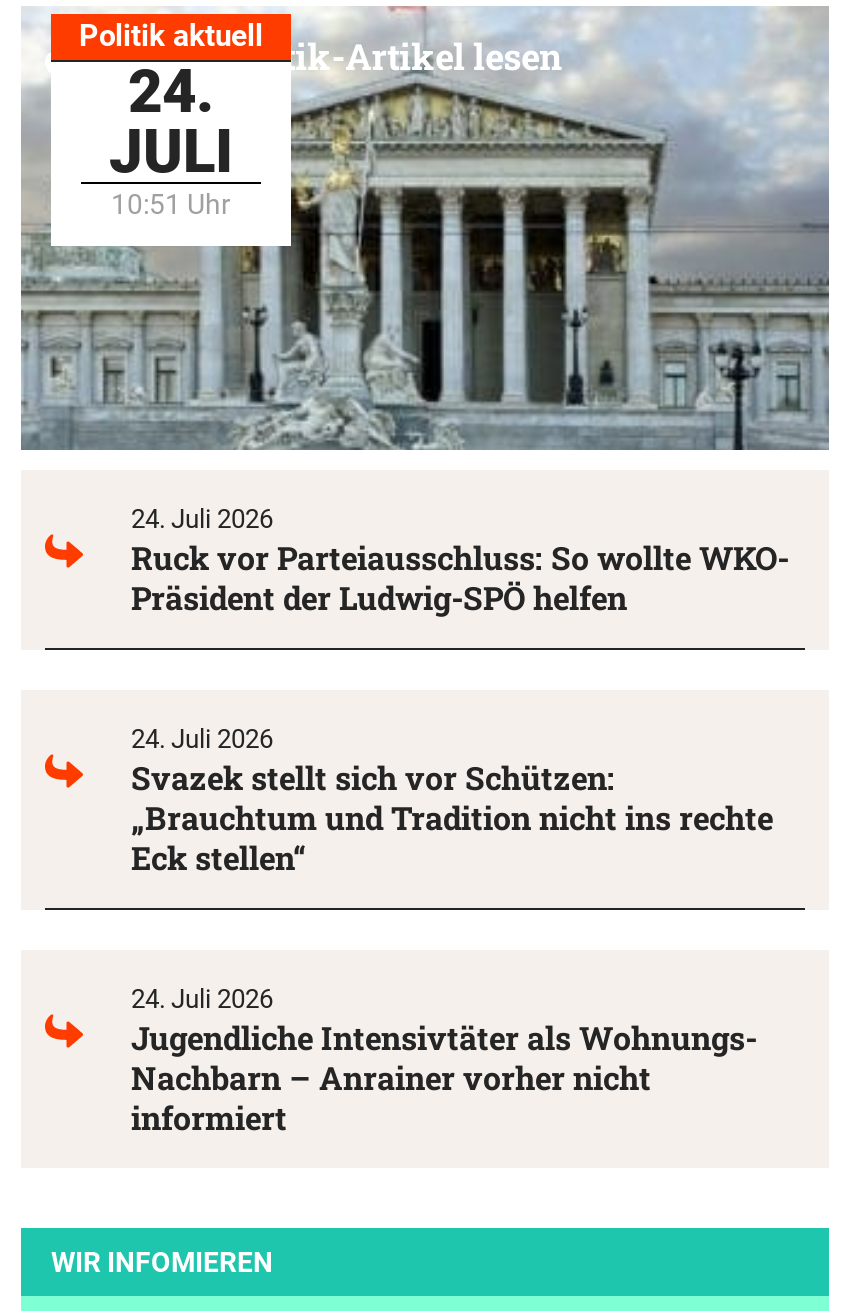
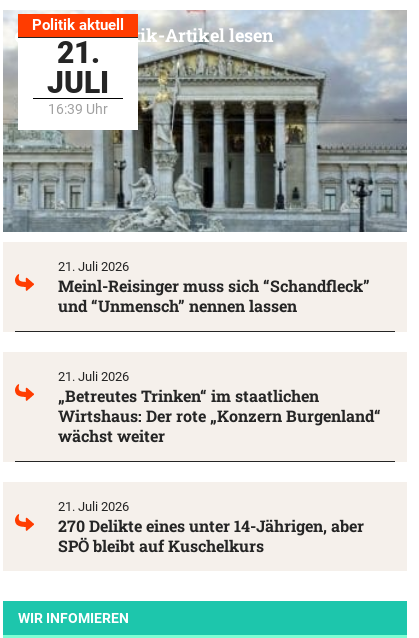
[128,57,214,127] 24. -> [56,34,99,69] 21.
[111,189,231,221] 10:51 Uhr -> [48,100,108,116] 16:39 Uhr
[131,505,789,619] 24. Juli 2026 | Ruck vor Parteiausschluss: So wollte WKO- | Präsident der Ludwig-SPÖ helfen -> [58,258,370,315] 21. Juli 2026 | Meinl-Reisinger muss sich “Schandfleck” | und “Unmensch” nennen lassen
[131,725,773,879] 24. Juli 2026 | Svazek stellt sich vor Schützen: | „Brauchtum und Tradition nicht ins rechte | Eck stellen“ -> [58,368,381,445] 21. Juli 2026 | „Betreutes Trinken“ im staatlichen | Wirtshaus: Der rote „Konzern Burgenland“ | wächst weiter
[131,985,757,1139] 24. Juli 2026 | Jugendliche Intensivtäter als Wohnungs- | Nachbarn – Anrainer vorher nicht | informiert -> [58,498,364,555] 21. Juli 2026 | 270 Delikte eines unter 14-Jährigen, aber | SPÖ bleibt auf Kuschelkurs

